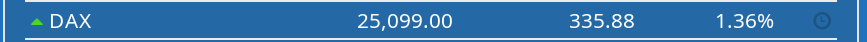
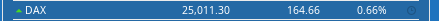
[357,6,453,34] 25,099.00 -> [182,3,230,17] 25,011.30
[569,6,635,34] 335.88 -> [287,3,320,17] 164.66
[715,6,775,34] 1.36% -> [357,3,387,17] 0.66%

